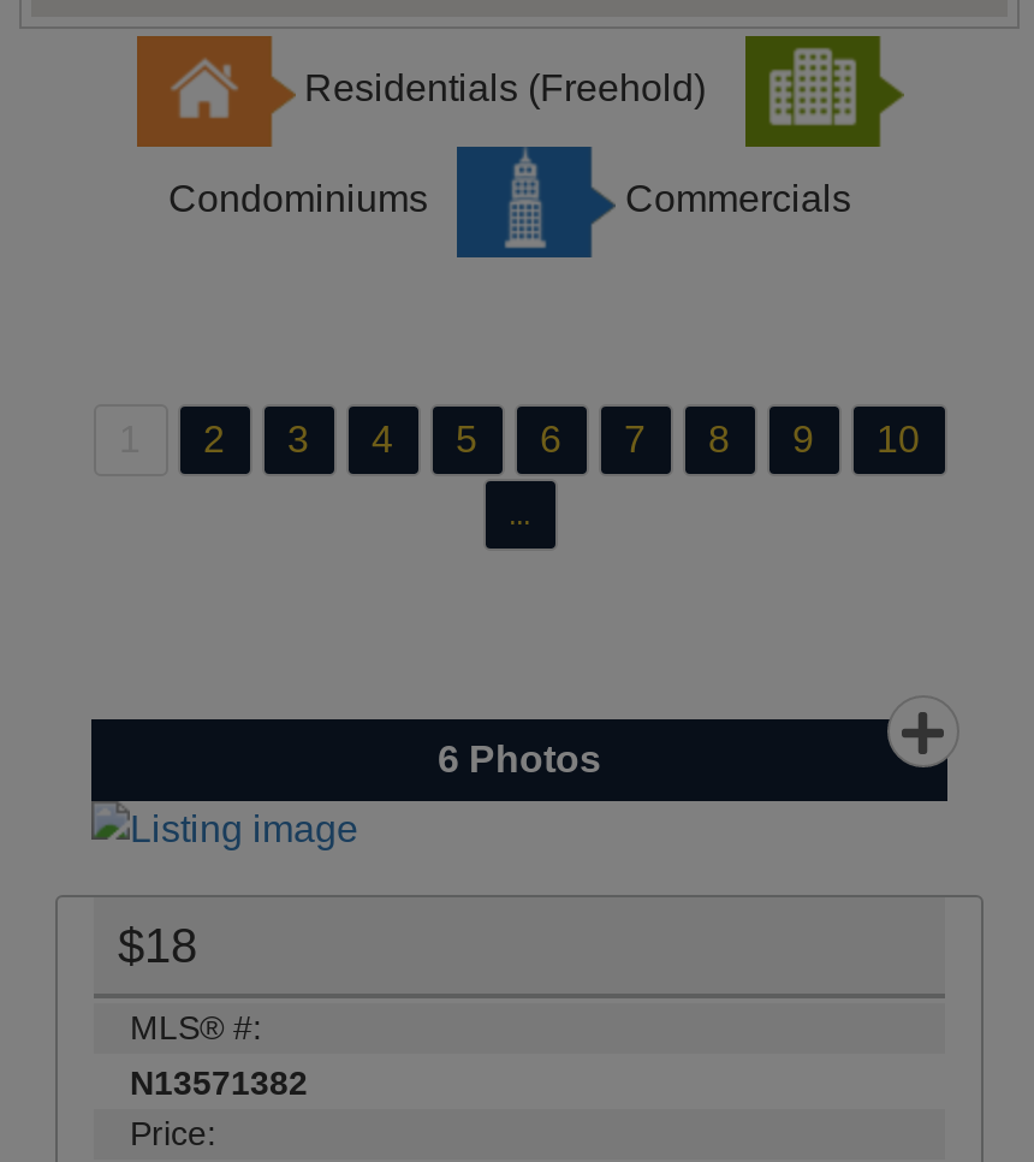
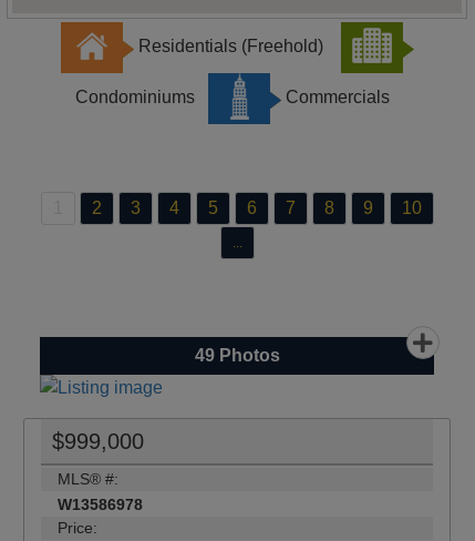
[438,740,601,781] 6 Photos -> [194,346,280,365] 49 Photos
[118,920,197,973] $18 -> [52,430,144,454] $999,000
[130,1065,308,1103] N13571382 -> [58,496,143,514] W13586978

